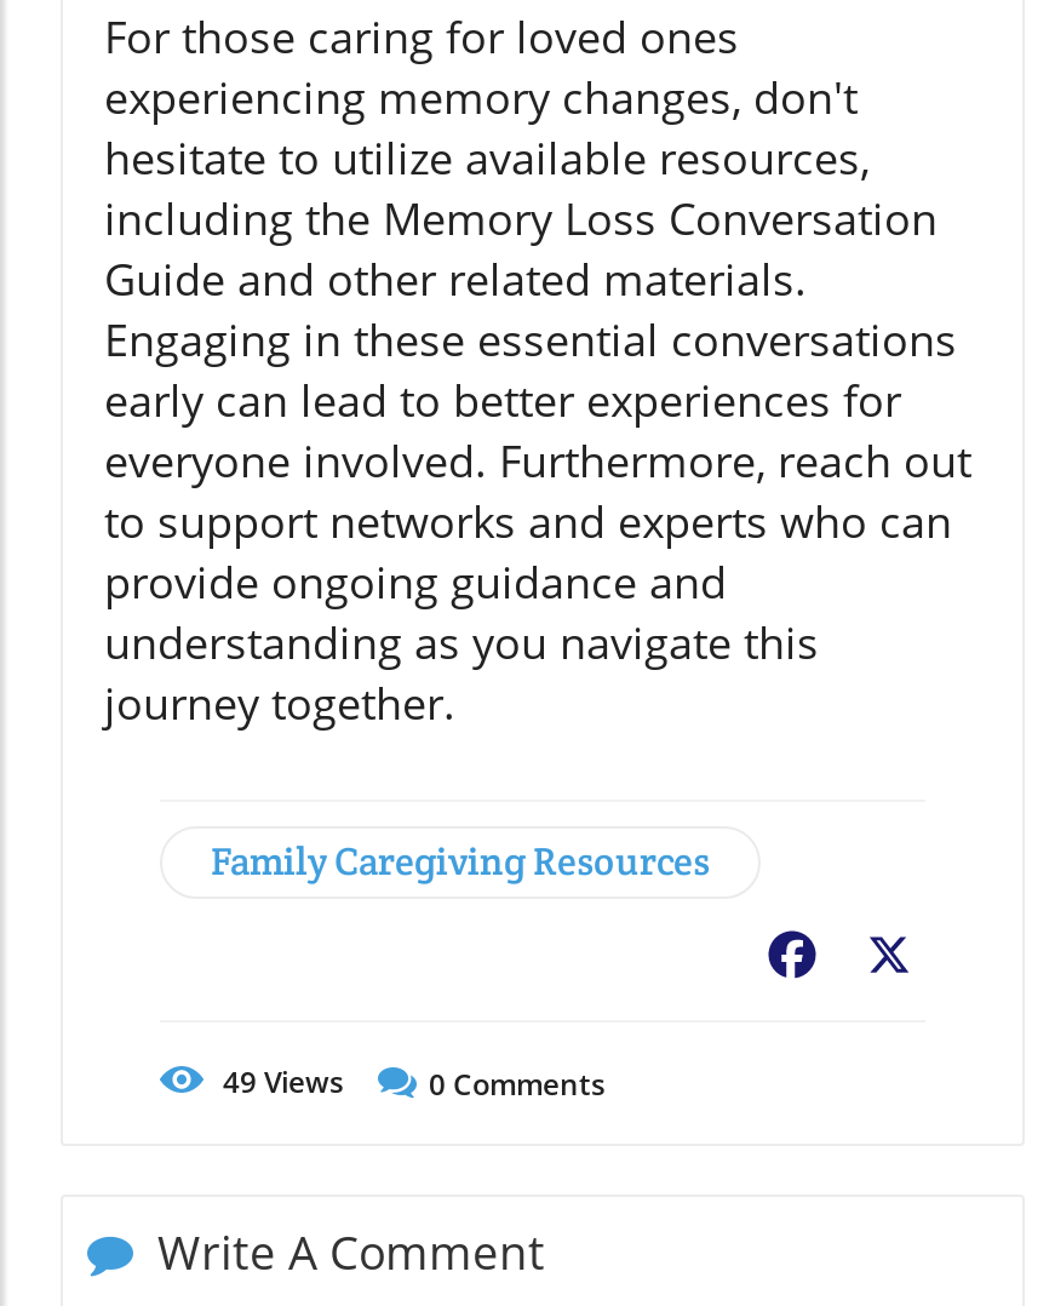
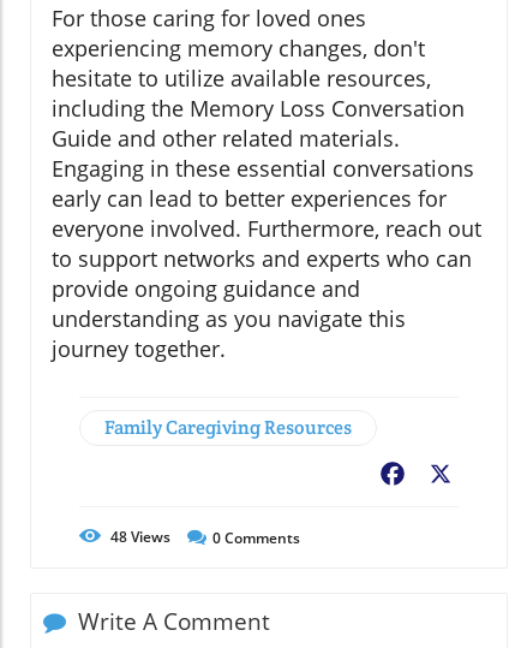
[223,1062,344,1103] 49 Views -> [110,527,170,547] 48 Views

